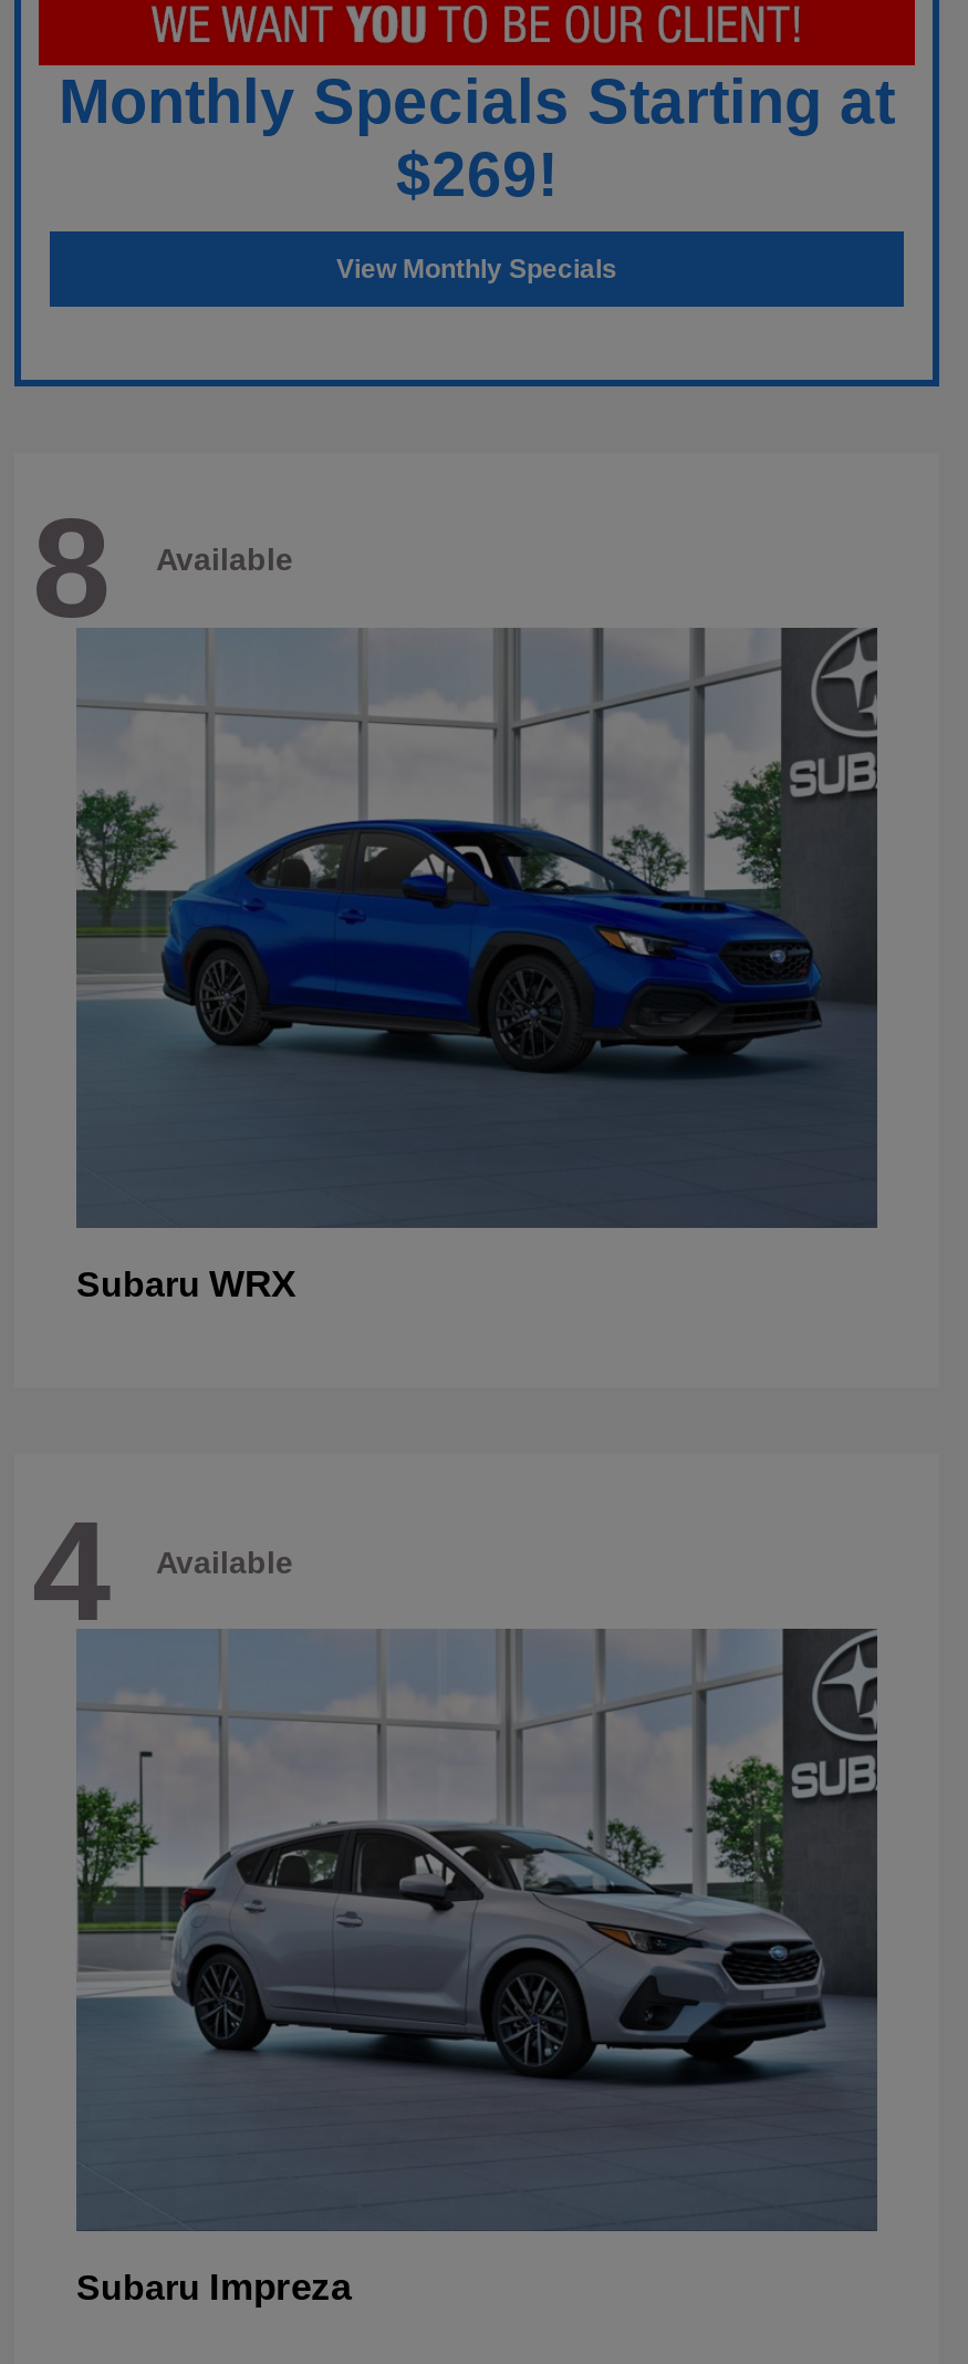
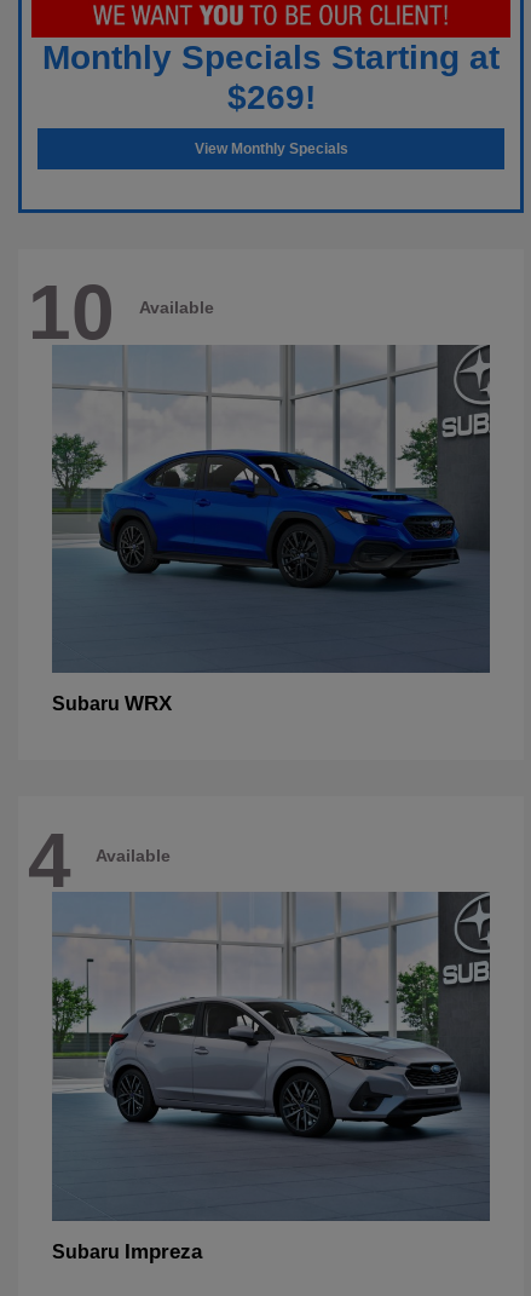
[32,488,293,648] 8 Available -> [28,269,214,356] 10 Available

